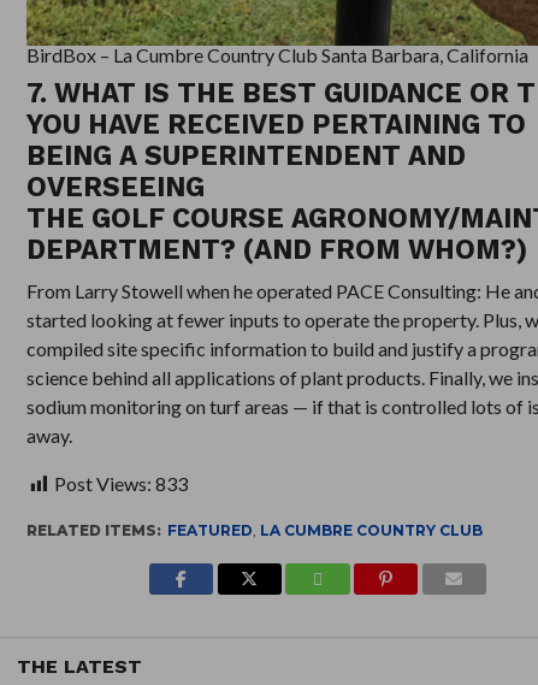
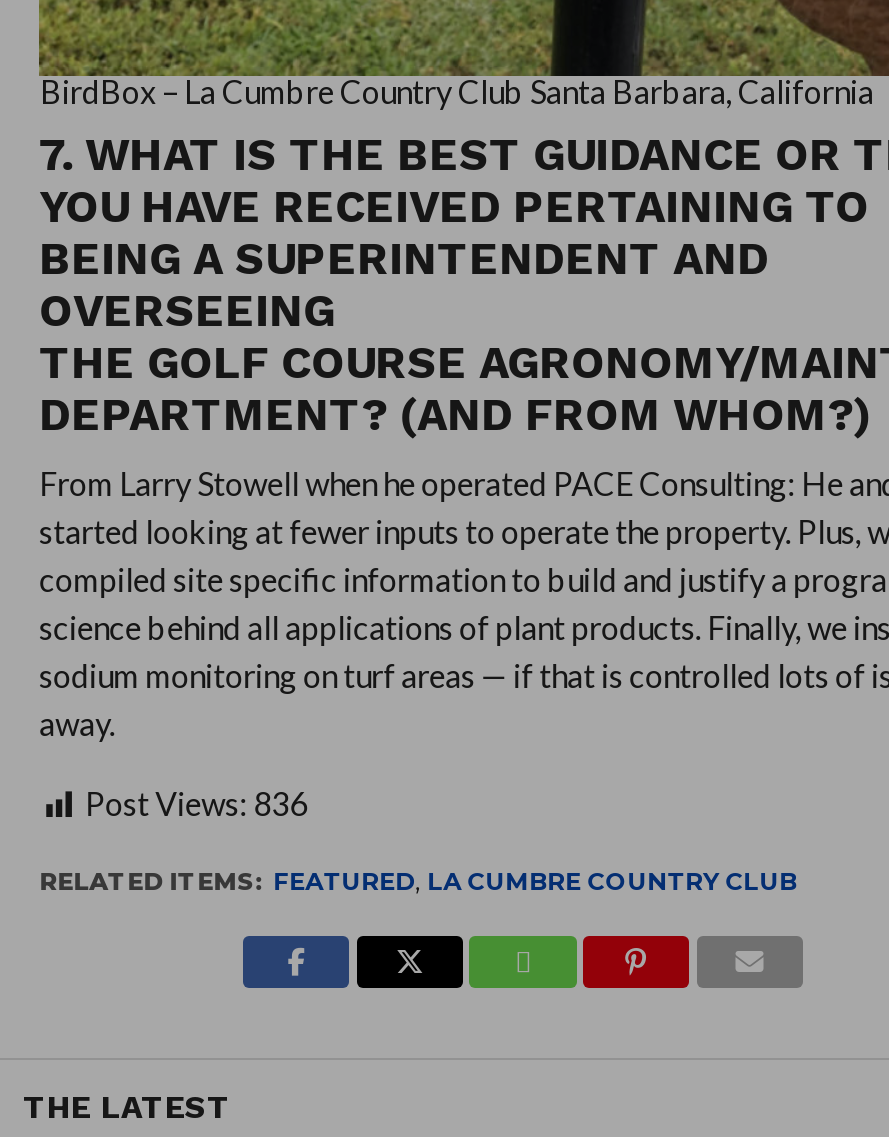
[54,472,188,495] Post Views: 833 -> [85,784,307,822] Post Views: 836

